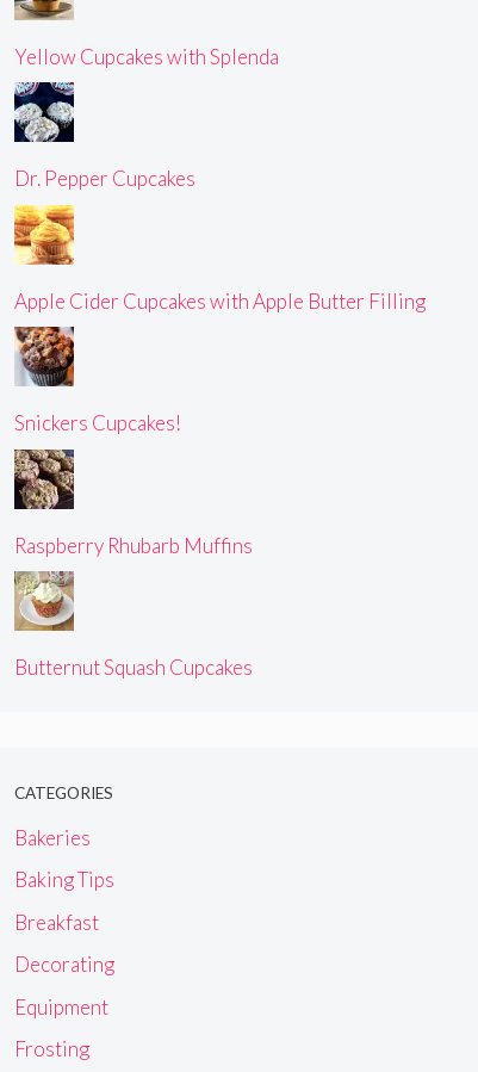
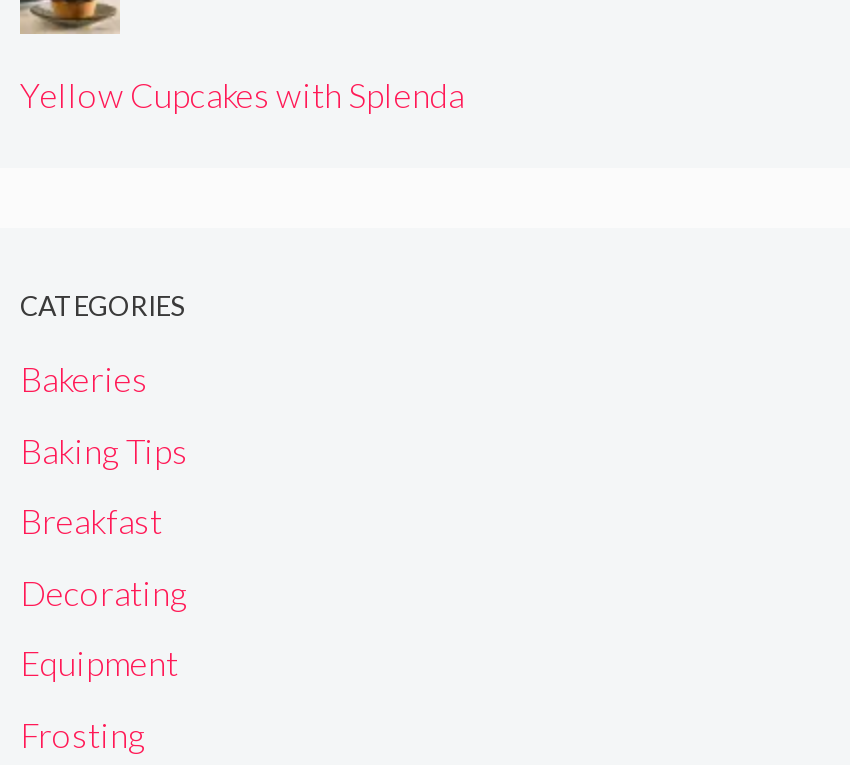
[13,81,195,191] [image] | Dr. Pepper Cupcakes -> none
[13,204,426,313] [image] | Apple Cider Cupcakes with Apple Butter Filling -> none
[13,326,181,435] [image] | Snickers Cupcakes! -> none
[13,448,253,557] [image] | Raspberry Rhubarb Muffins -> none
[13,570,253,680] [image] | Butternut Squash Cupcakes -> none

